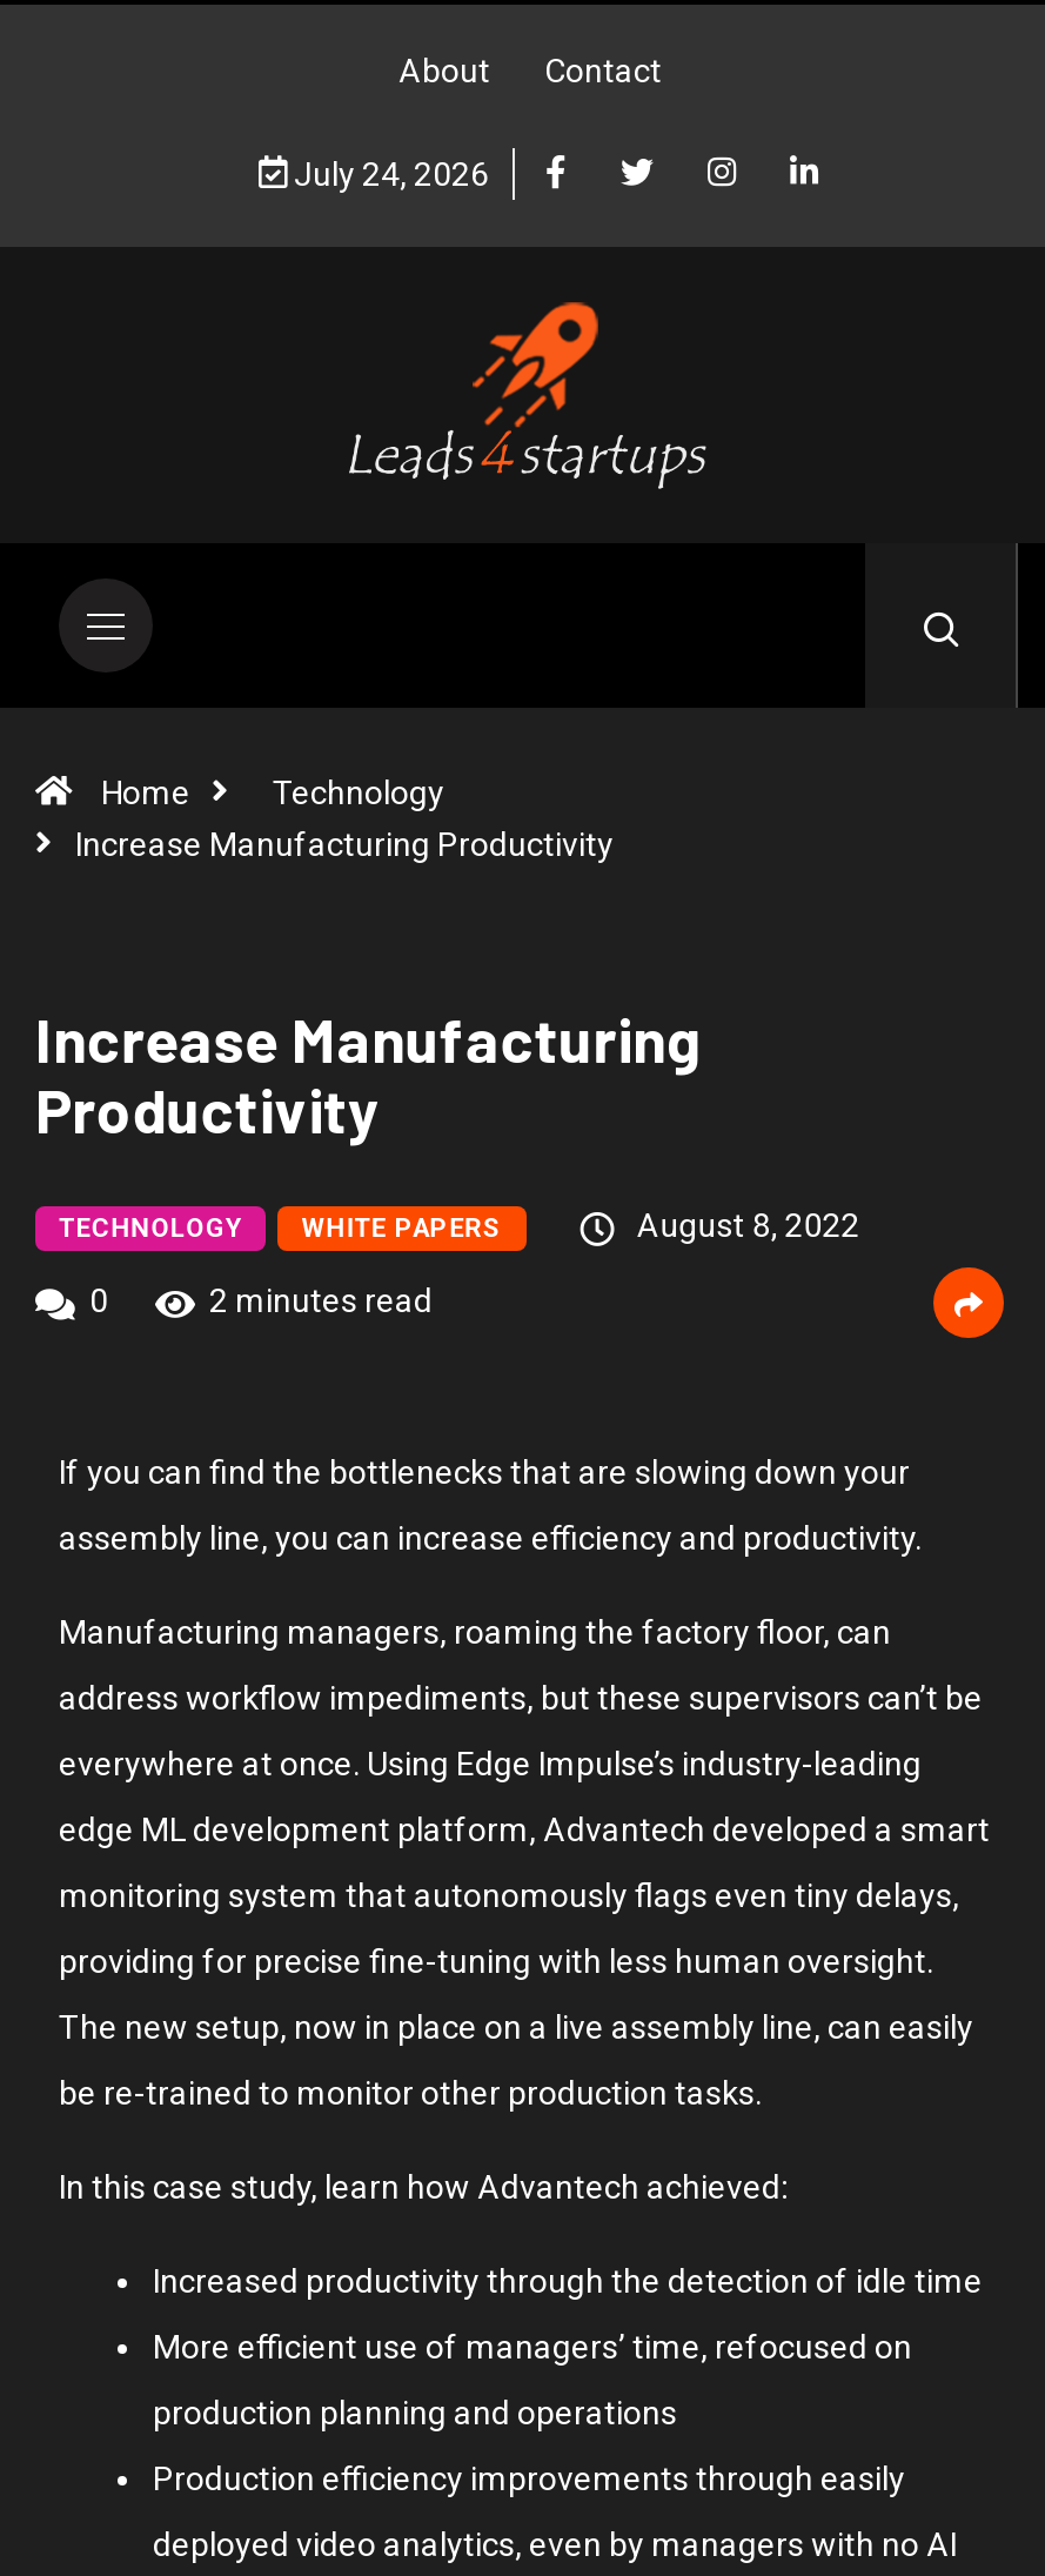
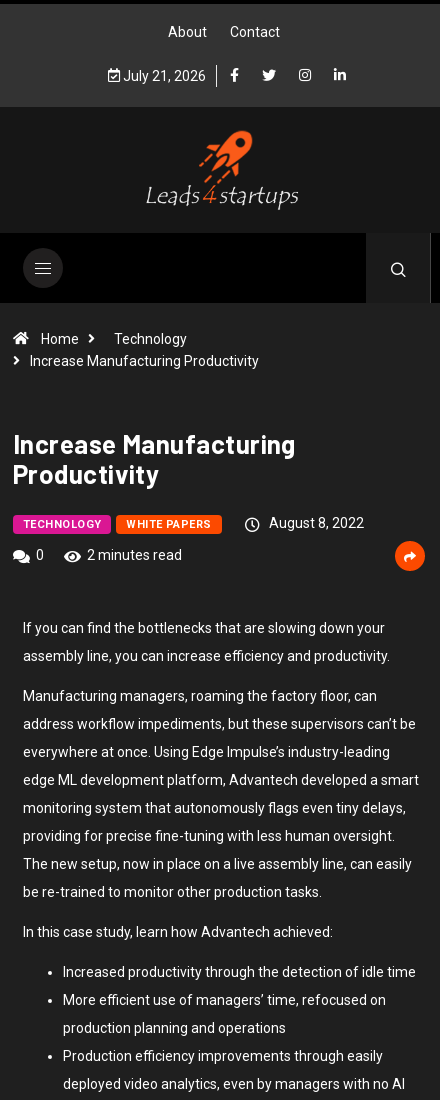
[287,155,489,193] July 24, 2026 -> [120,68,206,84] July 21, 2026

